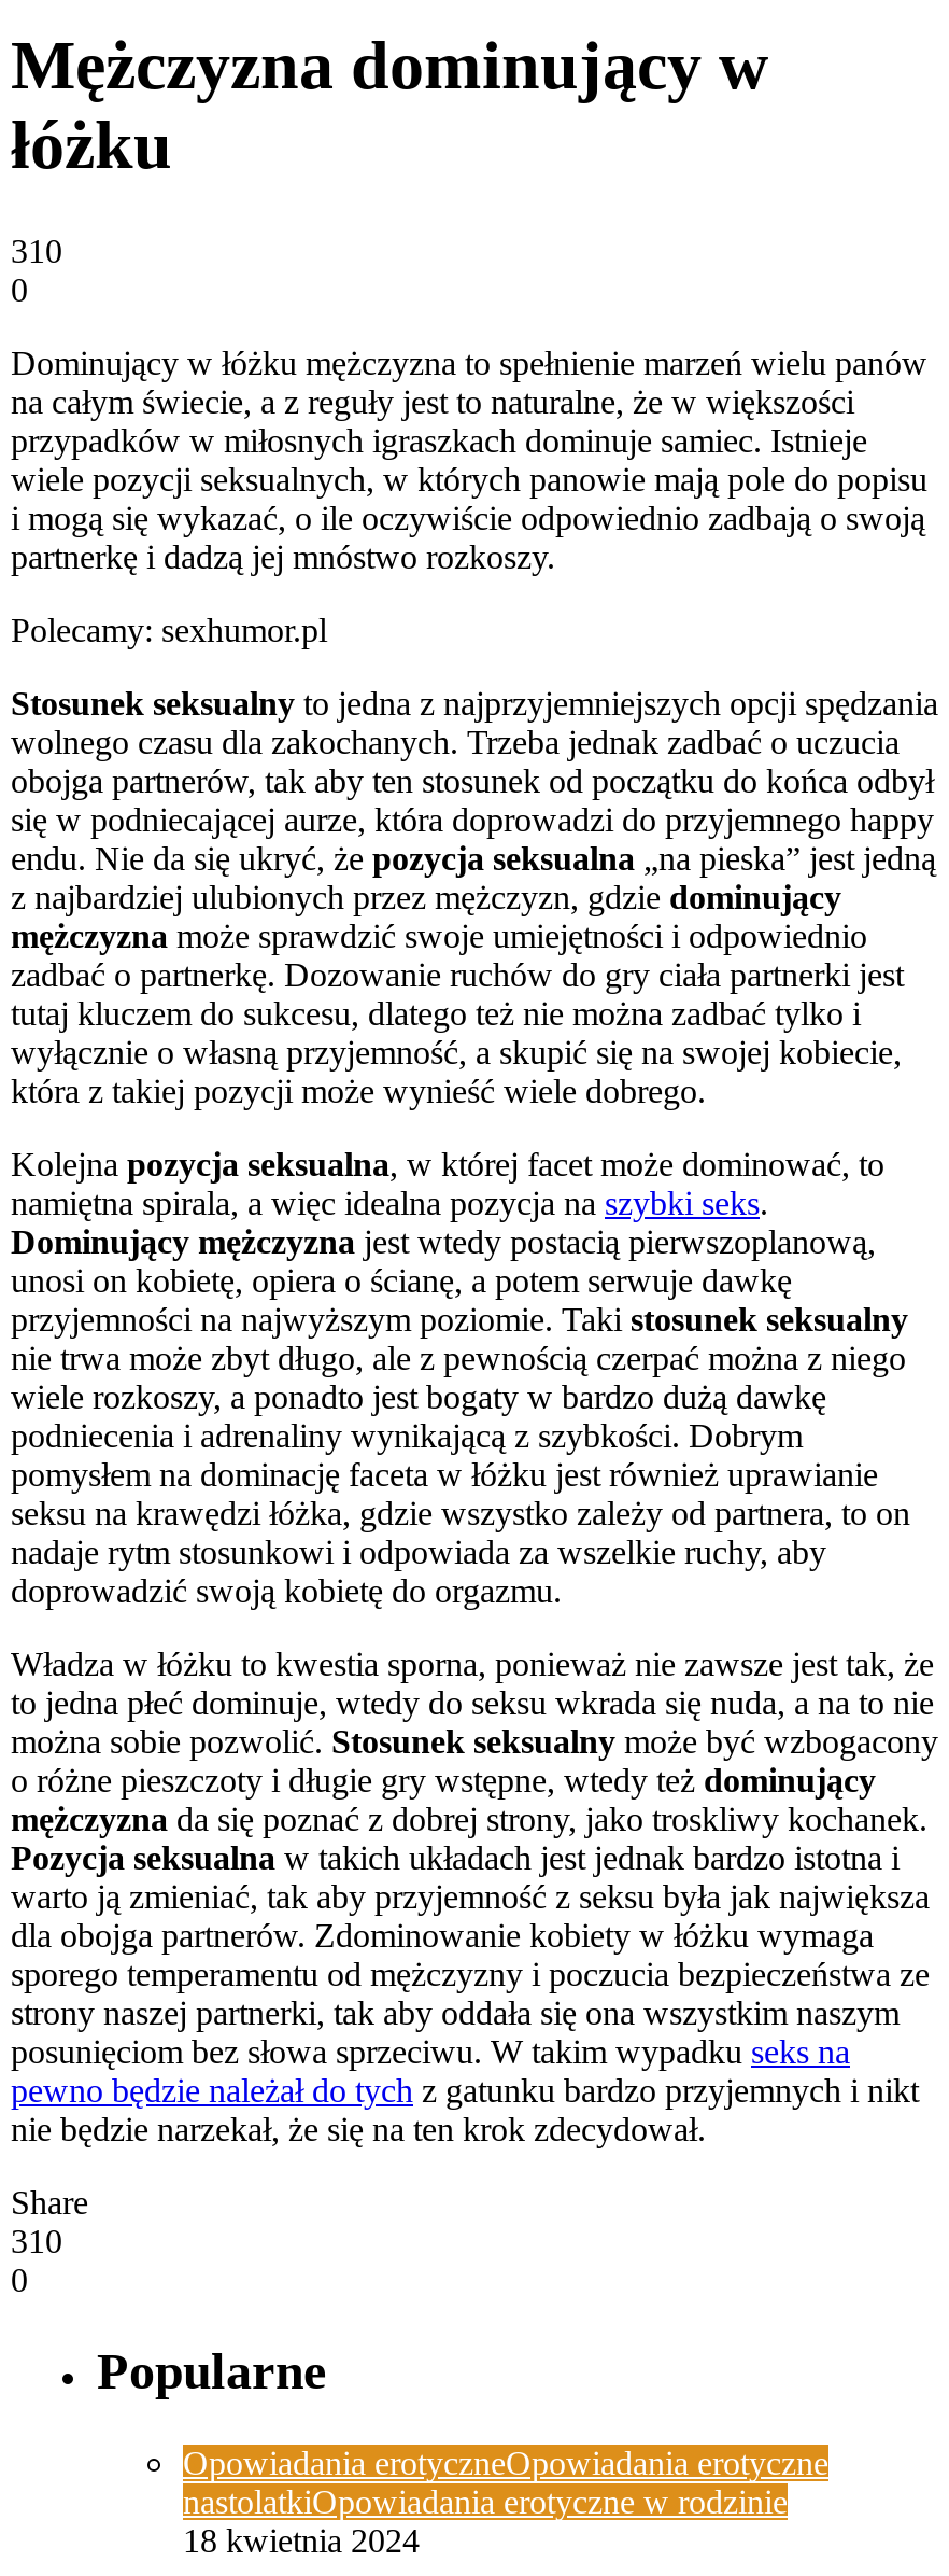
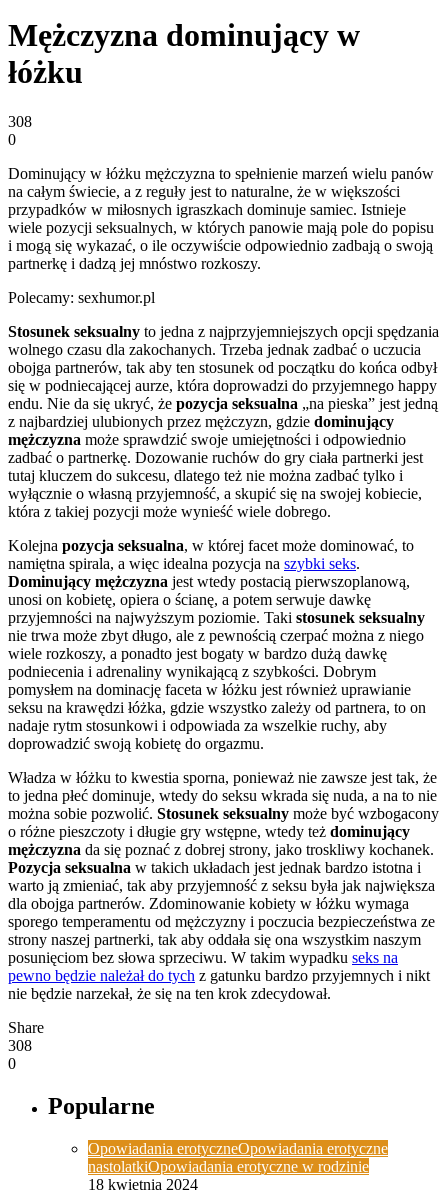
[11,232,62,269] 310 -> [8,113,32,130] 308
[11,2222,62,2259] 310 -> [8,1037,32,1054] 308

